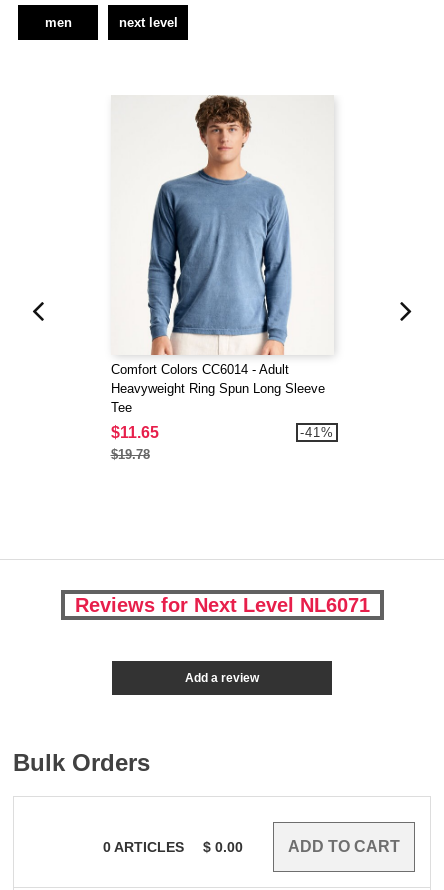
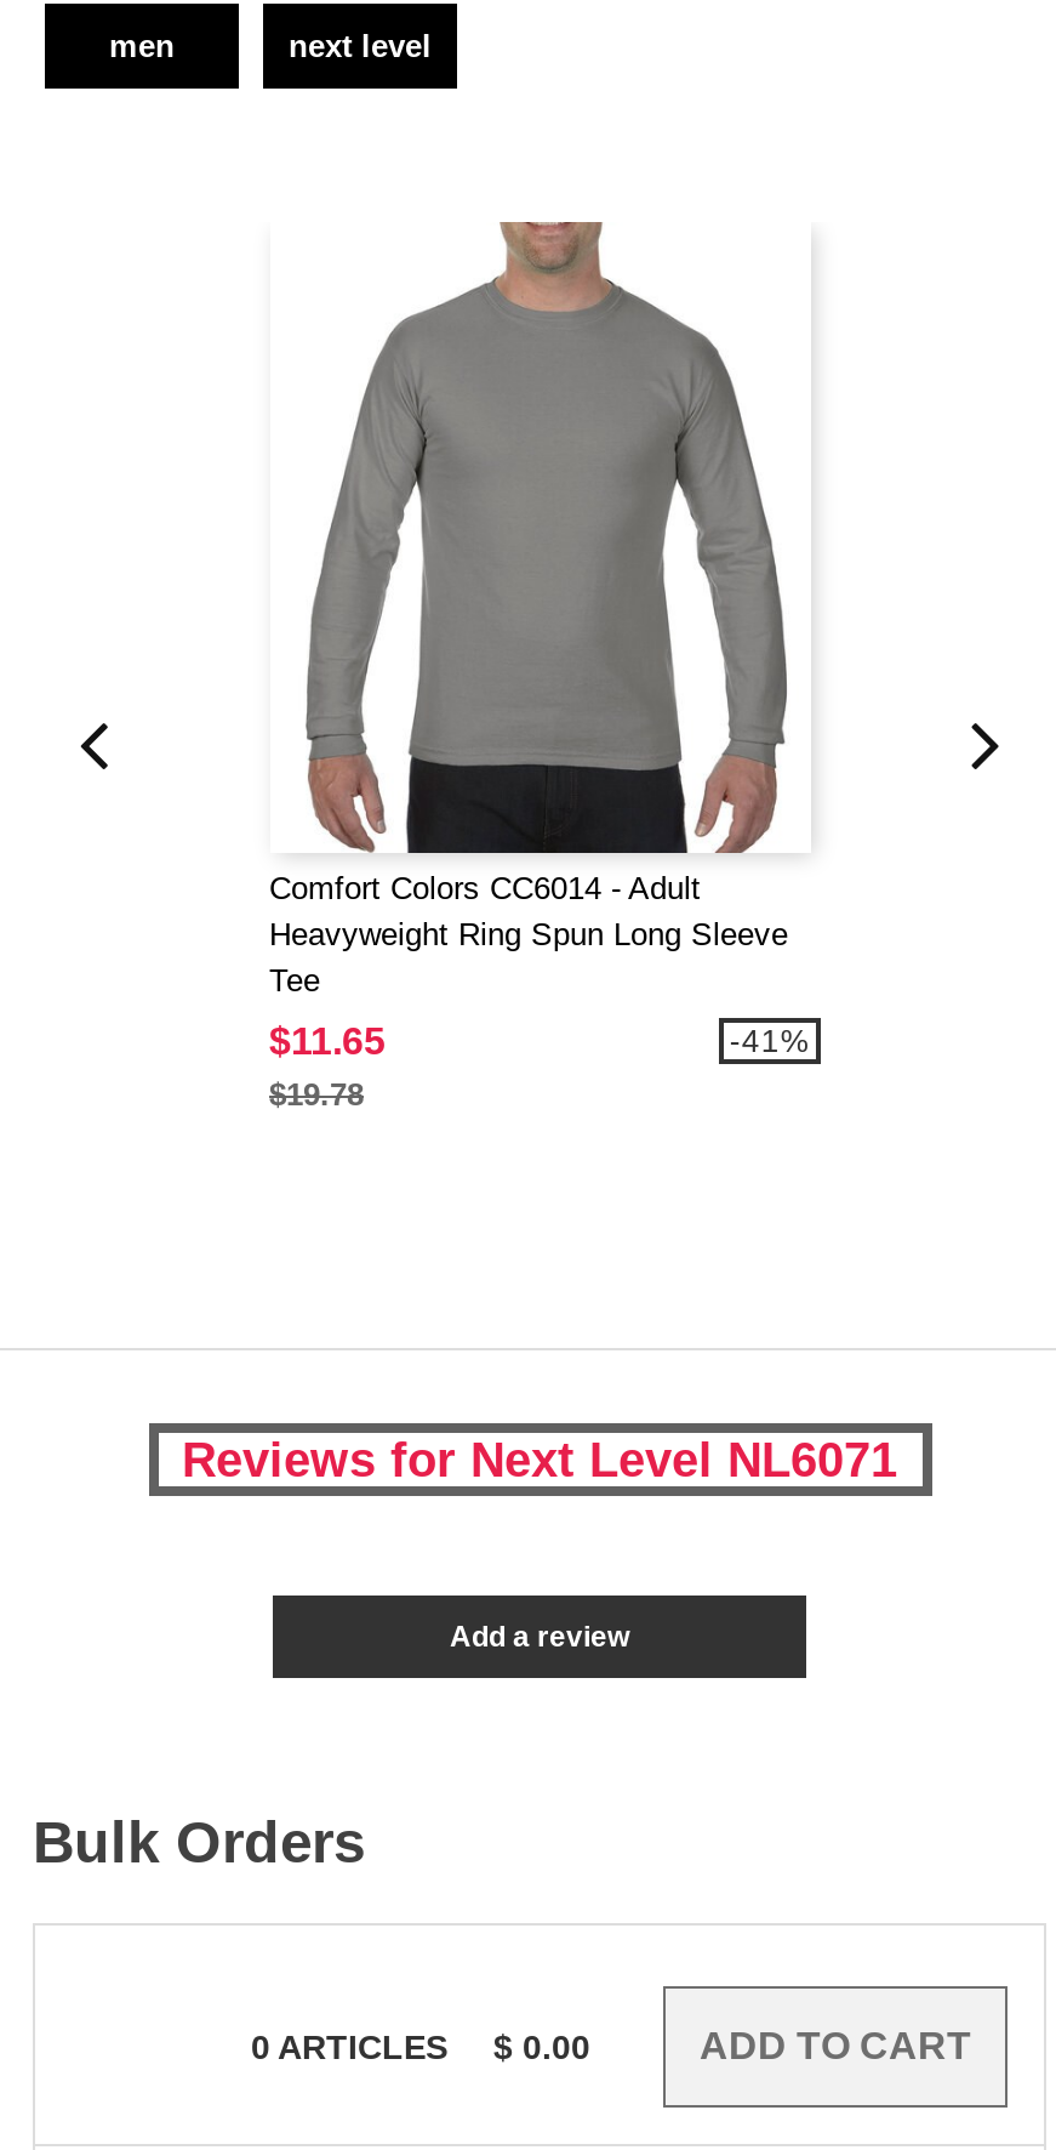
[126,96,324,356] [image] -> [304,220,789,855] [image]

